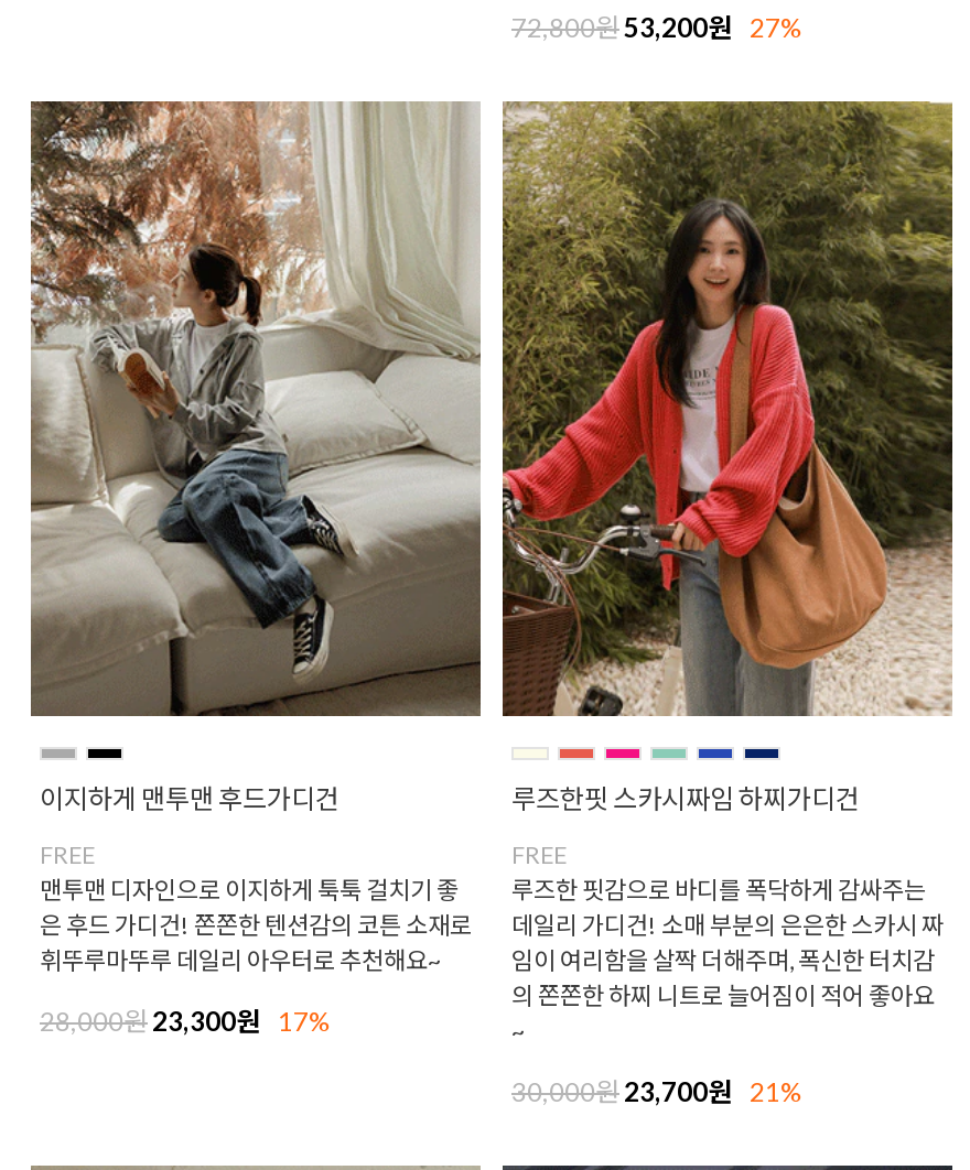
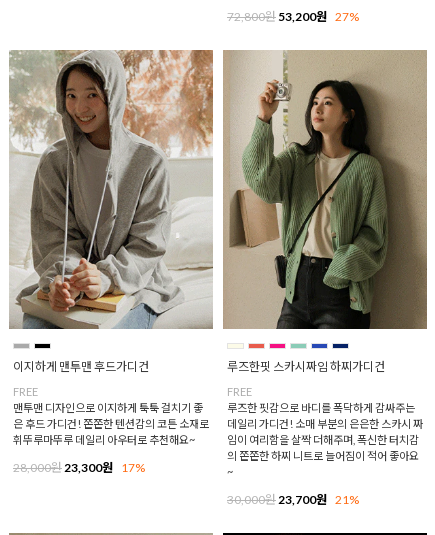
[29,101,483,718] [image] -> [9,50,213,330] [image]
[503,101,955,718] [image] -> [223,50,427,330] [image]

